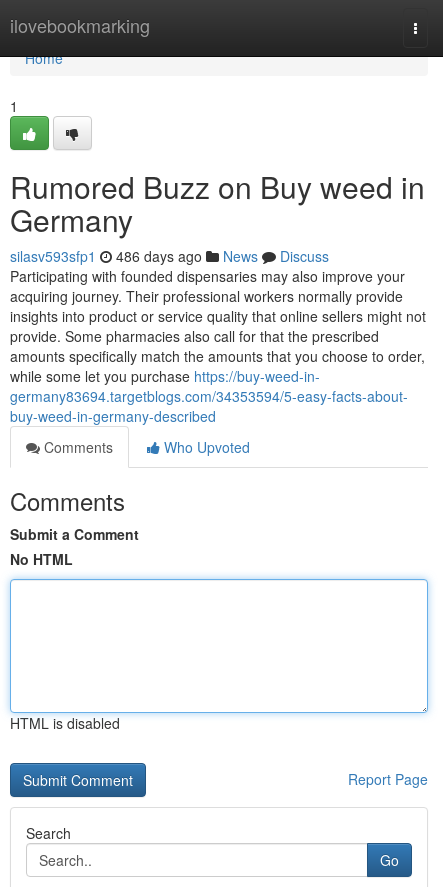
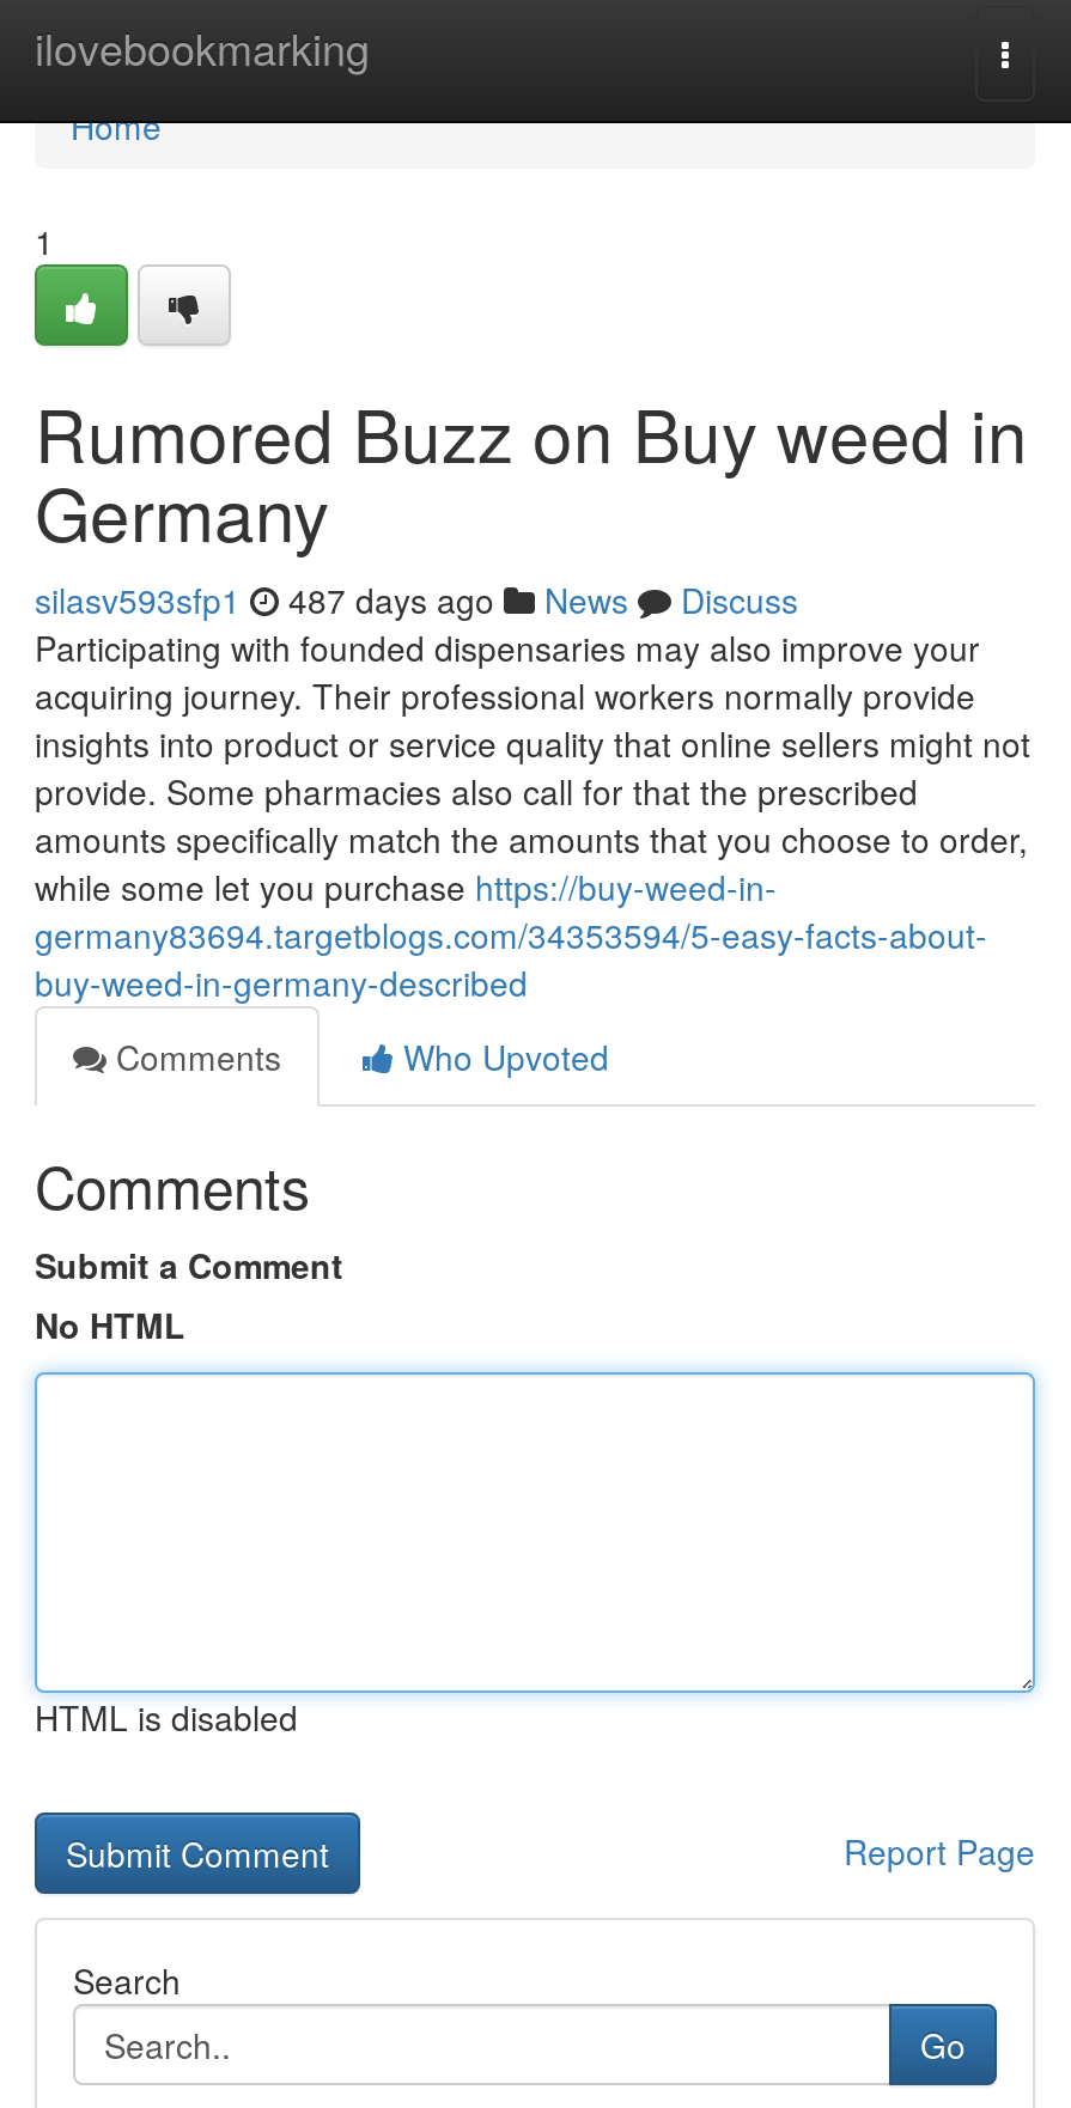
[10,246,329,266] silasv593sfp1 486 days ago News Discuss -> [35,575,798,623] silasv593sfp1 487 days ago News Discuss

